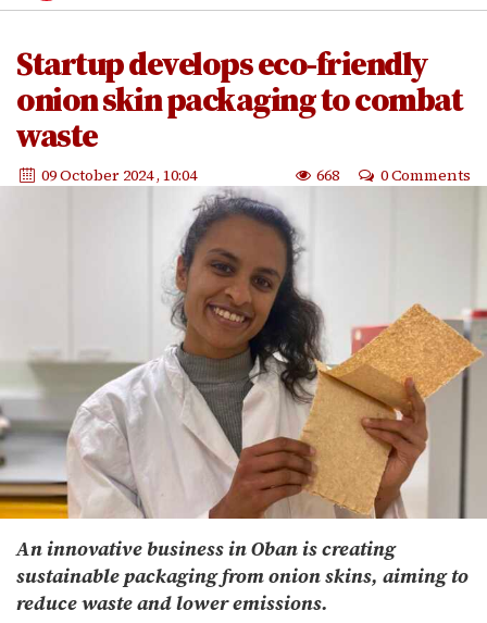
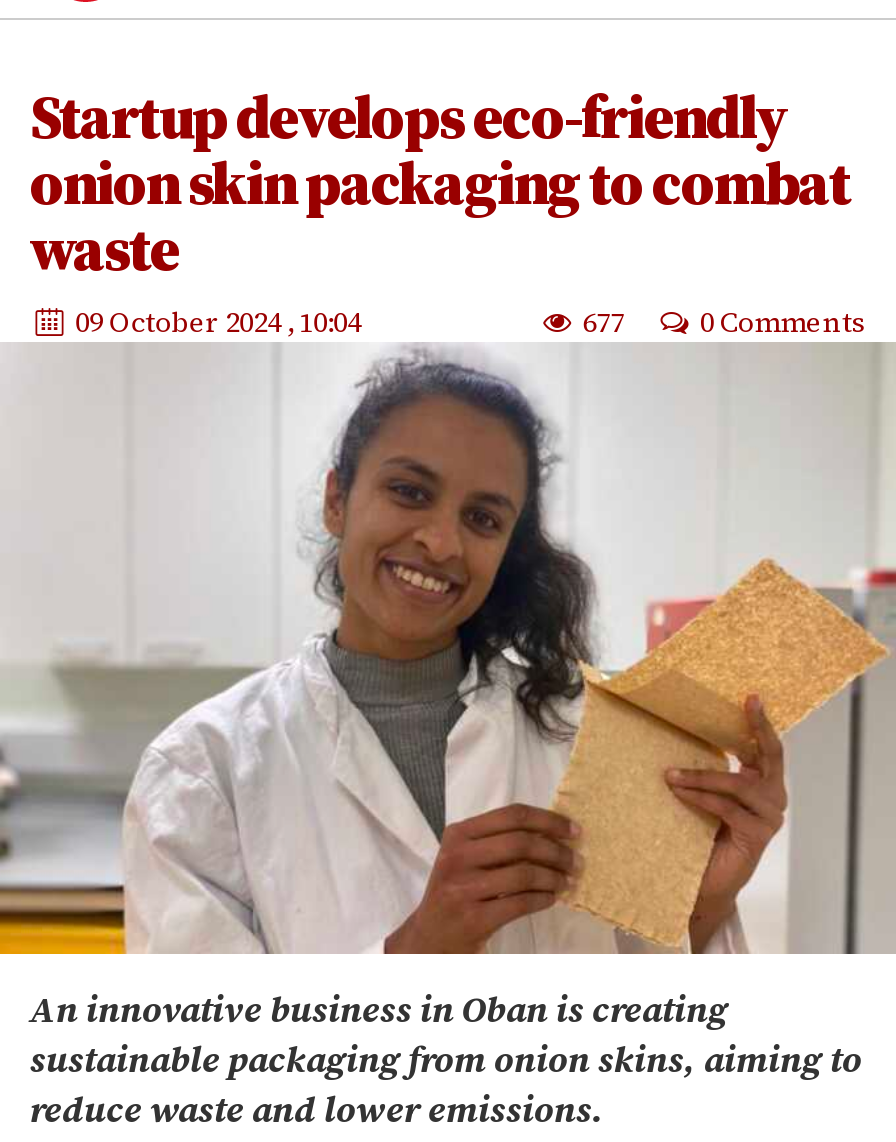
[314,164,471,186] 668 0 Comments -> [577,302,866,342] 677 0 Comments

